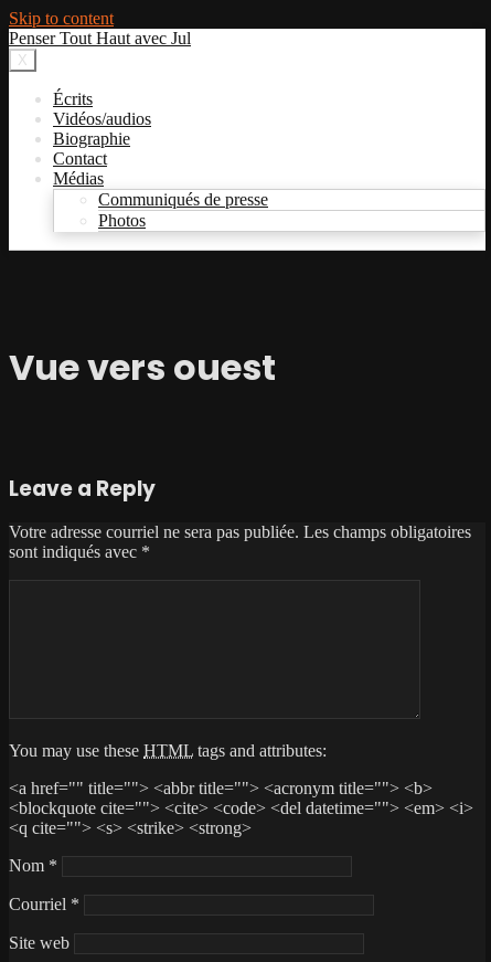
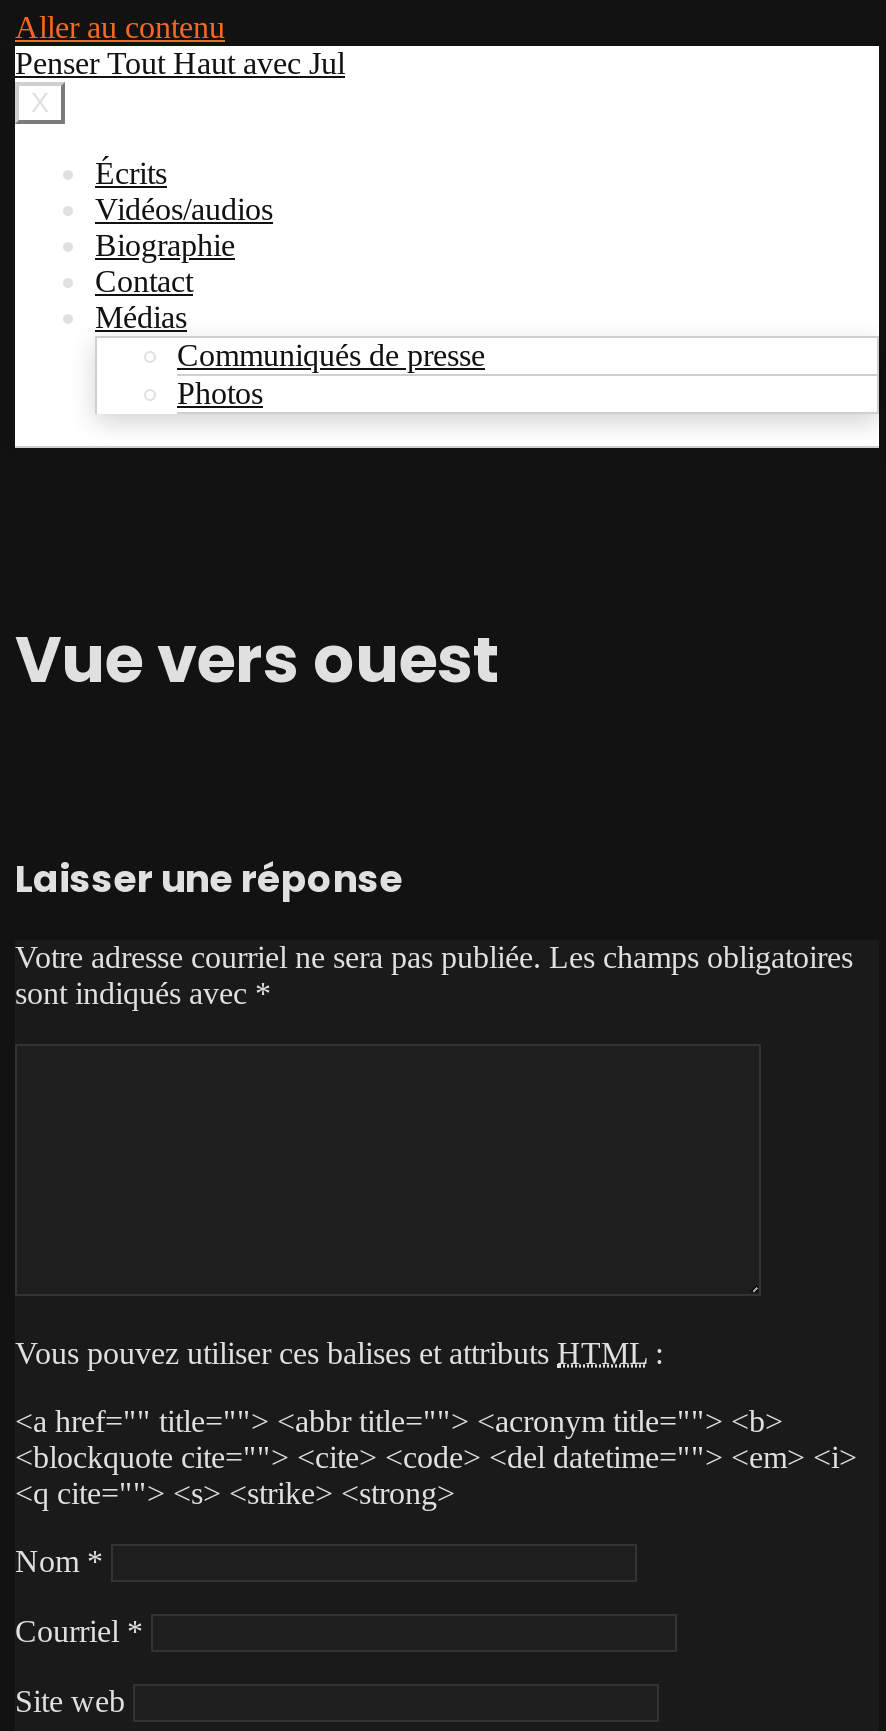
[9,9,114,28] Skip to content -> [15,10,225,44] Aller au contenu
[9,474,156,504] Leave a Reply -> [15,852,403,906] Laisser une réponse
[9,741,327,760] You may use these HTML tags and attributes: -> [15,1336,663,1370] Vous pouvez utiliser ces balises et attributs HTML:

